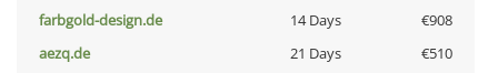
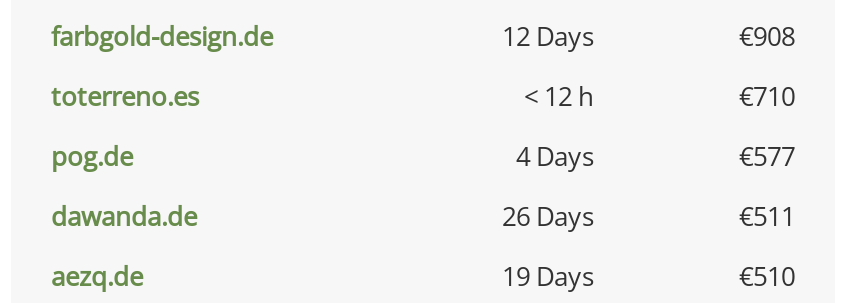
[290,10,341,30] 14 Days -> [502,18,594,54] 12 Days
none -> [51,78,795,234] toterreno.es | < 12 h | €710 | pog.de | 4 Days | €577 | dawanda.de | 26 Days | €511
[290,43,341,63] 21 Days -> [502,258,594,294] 19 Days

